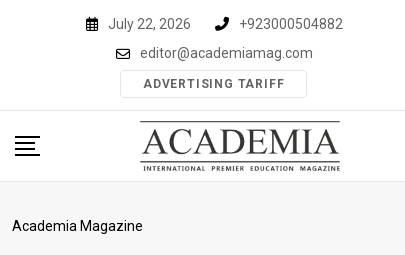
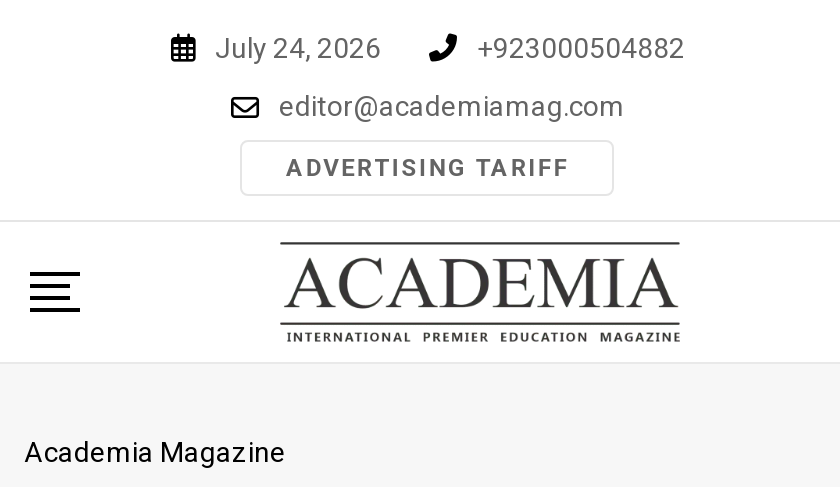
[107,15,190,31] July 22, 2026 -> [215,31,381,63] July 24, 2026

